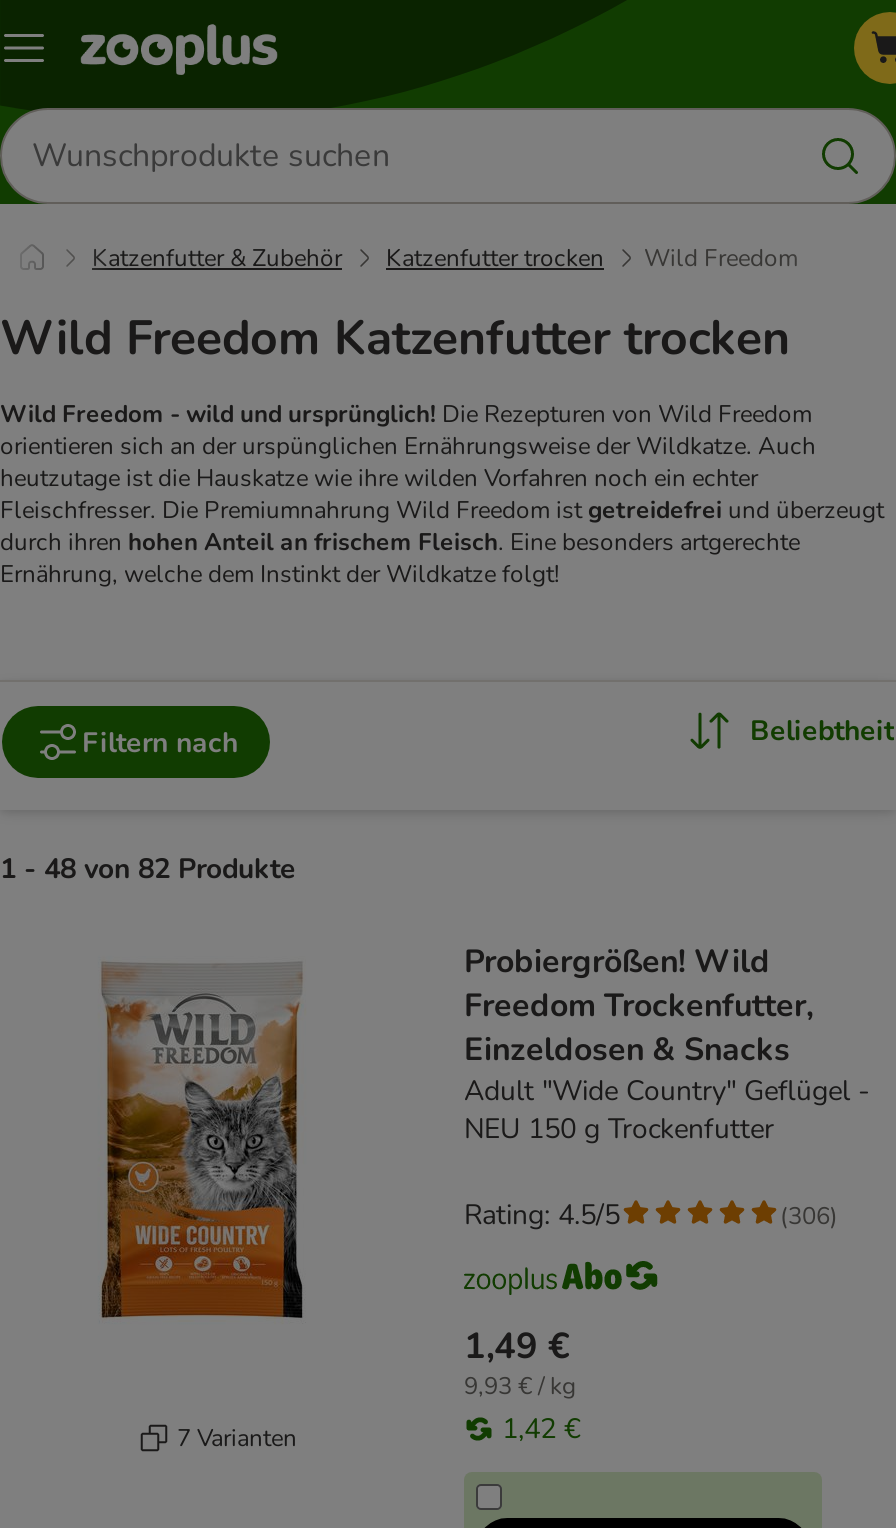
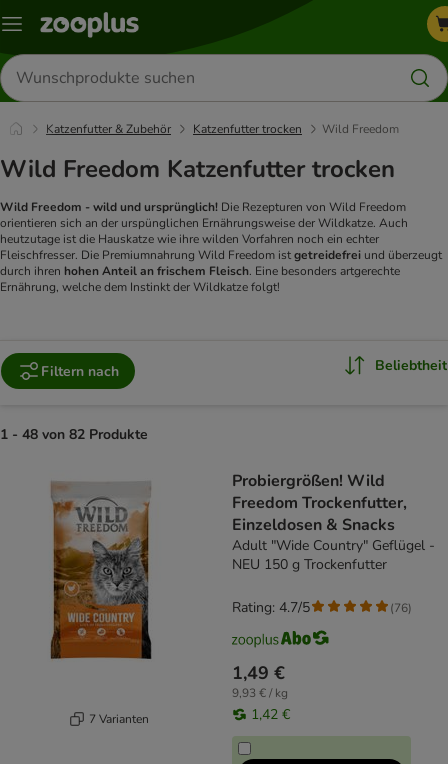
[464,1196,620,1234] Rating: 4.5/5 -> [232,598,310,617] Rating: 4.7/5
[780,1199,838,1231] (306) -> [390,600,412,616] (76)

